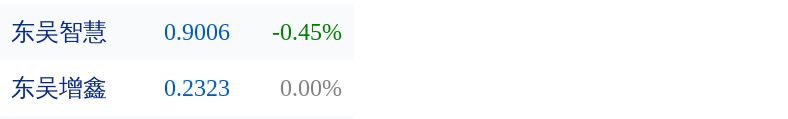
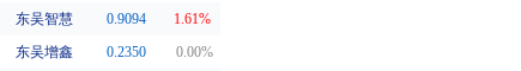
[164,18,230,46] 0.9006 -> [107,11,146,27] 0.9094
[272,18,342,46] -0.45% -> [174,11,211,27] 1.61%
[164,74,342,102] 0.2323 0.00% -> [107,44,213,60] 0.2350 0.00%

